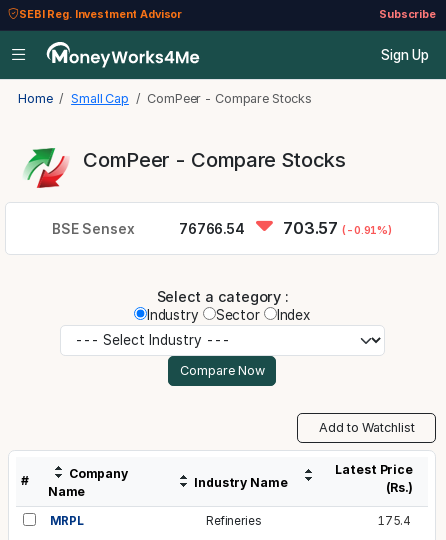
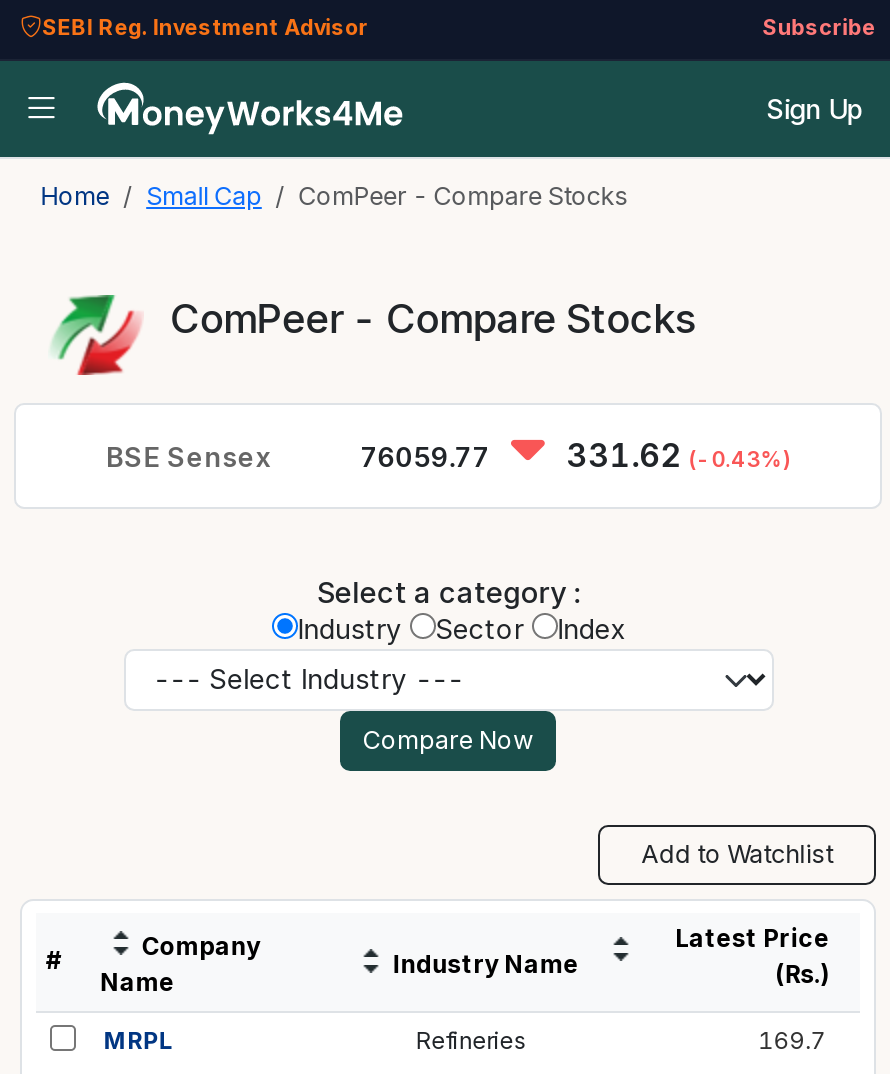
[179,221,249,237] 76766.54 -> [360,441,498,473] 76059.77
[283,218,392,238] 703.57 (-0.91%) -> [566,435,790,475] 331.62 (-0.43%)
[377,514,411,528] 175.4 -> [758,1028,826,1056] 169.7

